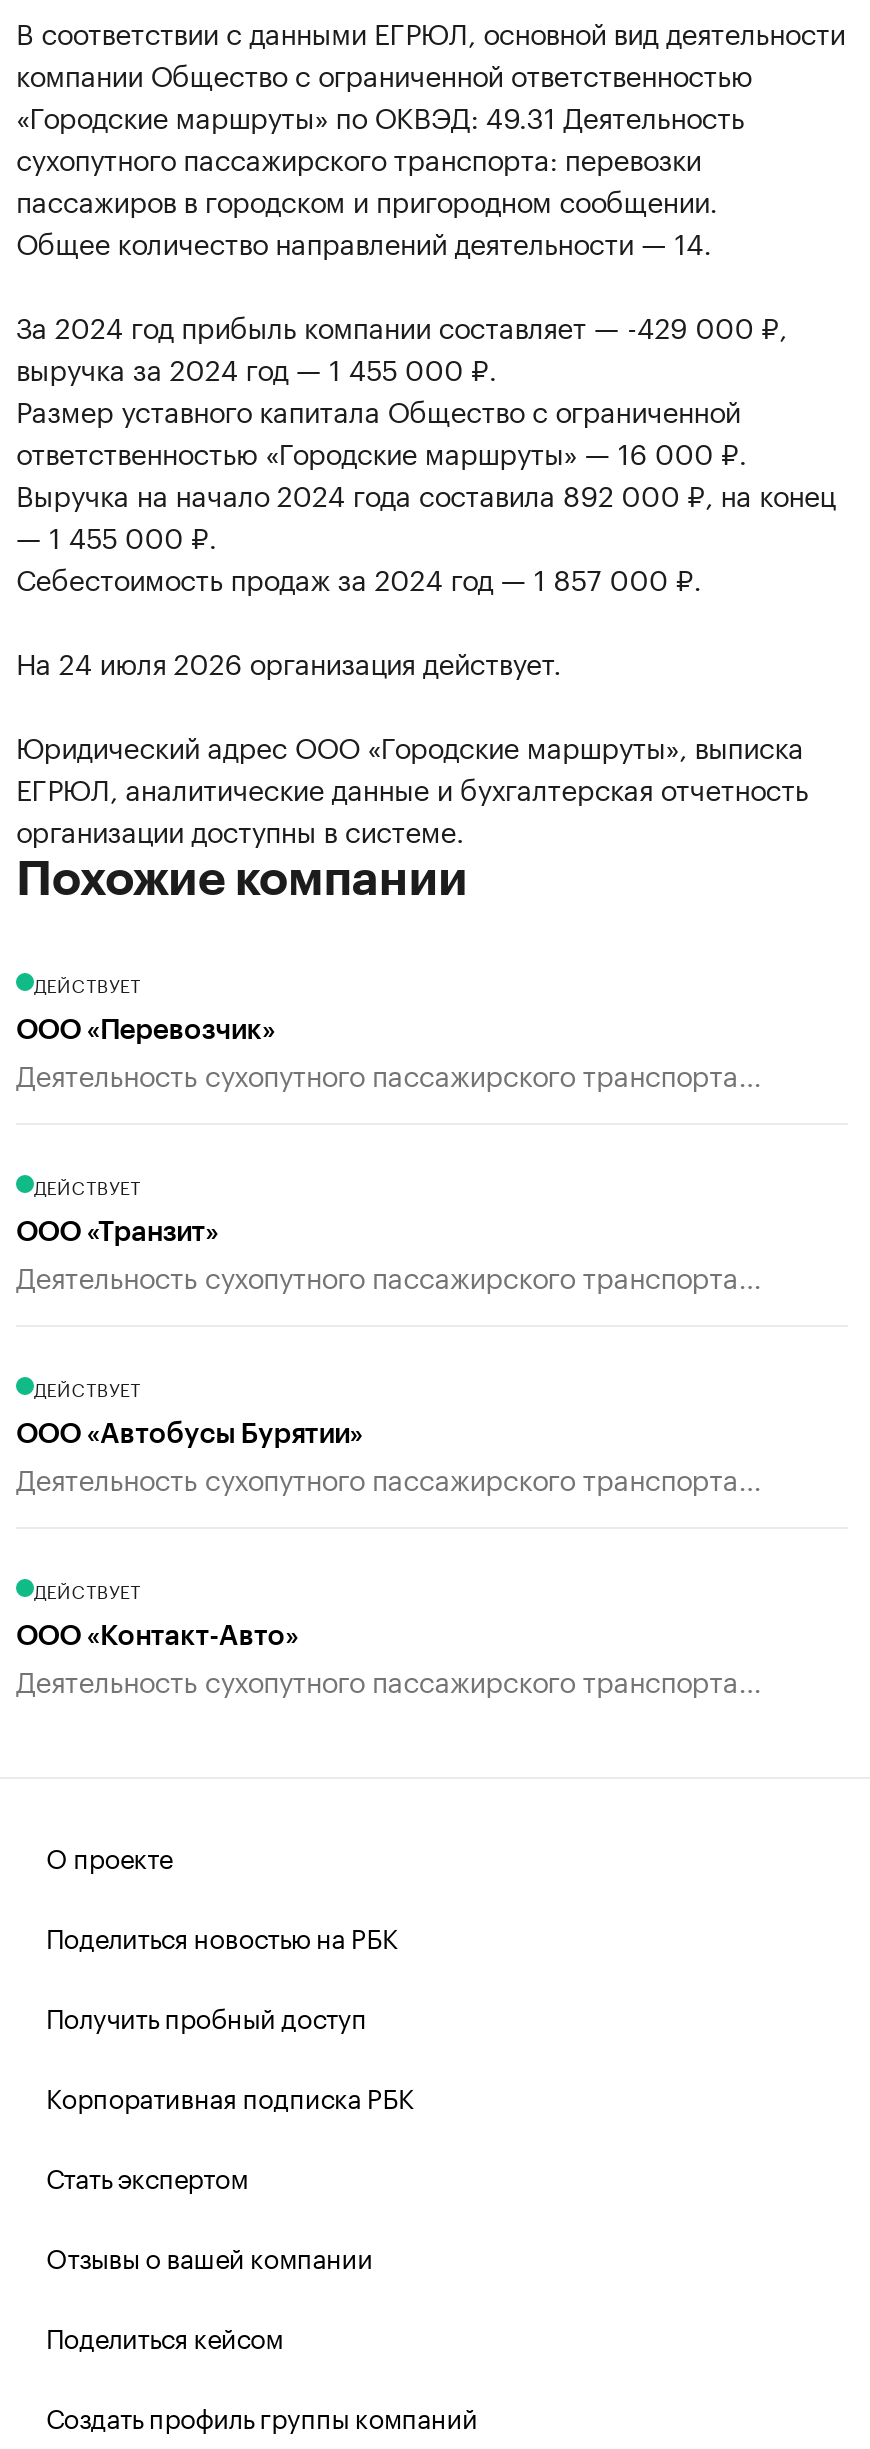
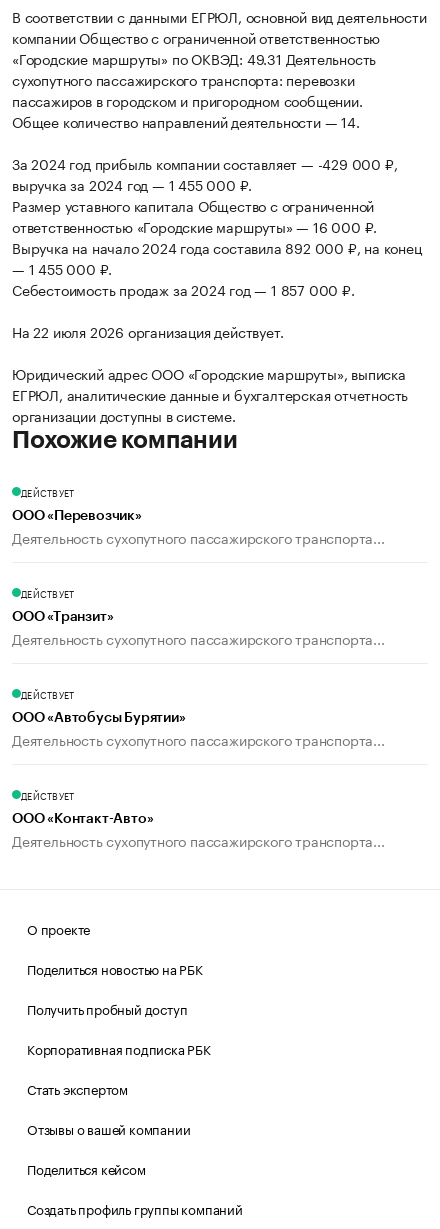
[16,640,561,684] На 24 июля 2026 организация действует. -> [12,320,283,342] На 22 июля 2026 организация действует.

